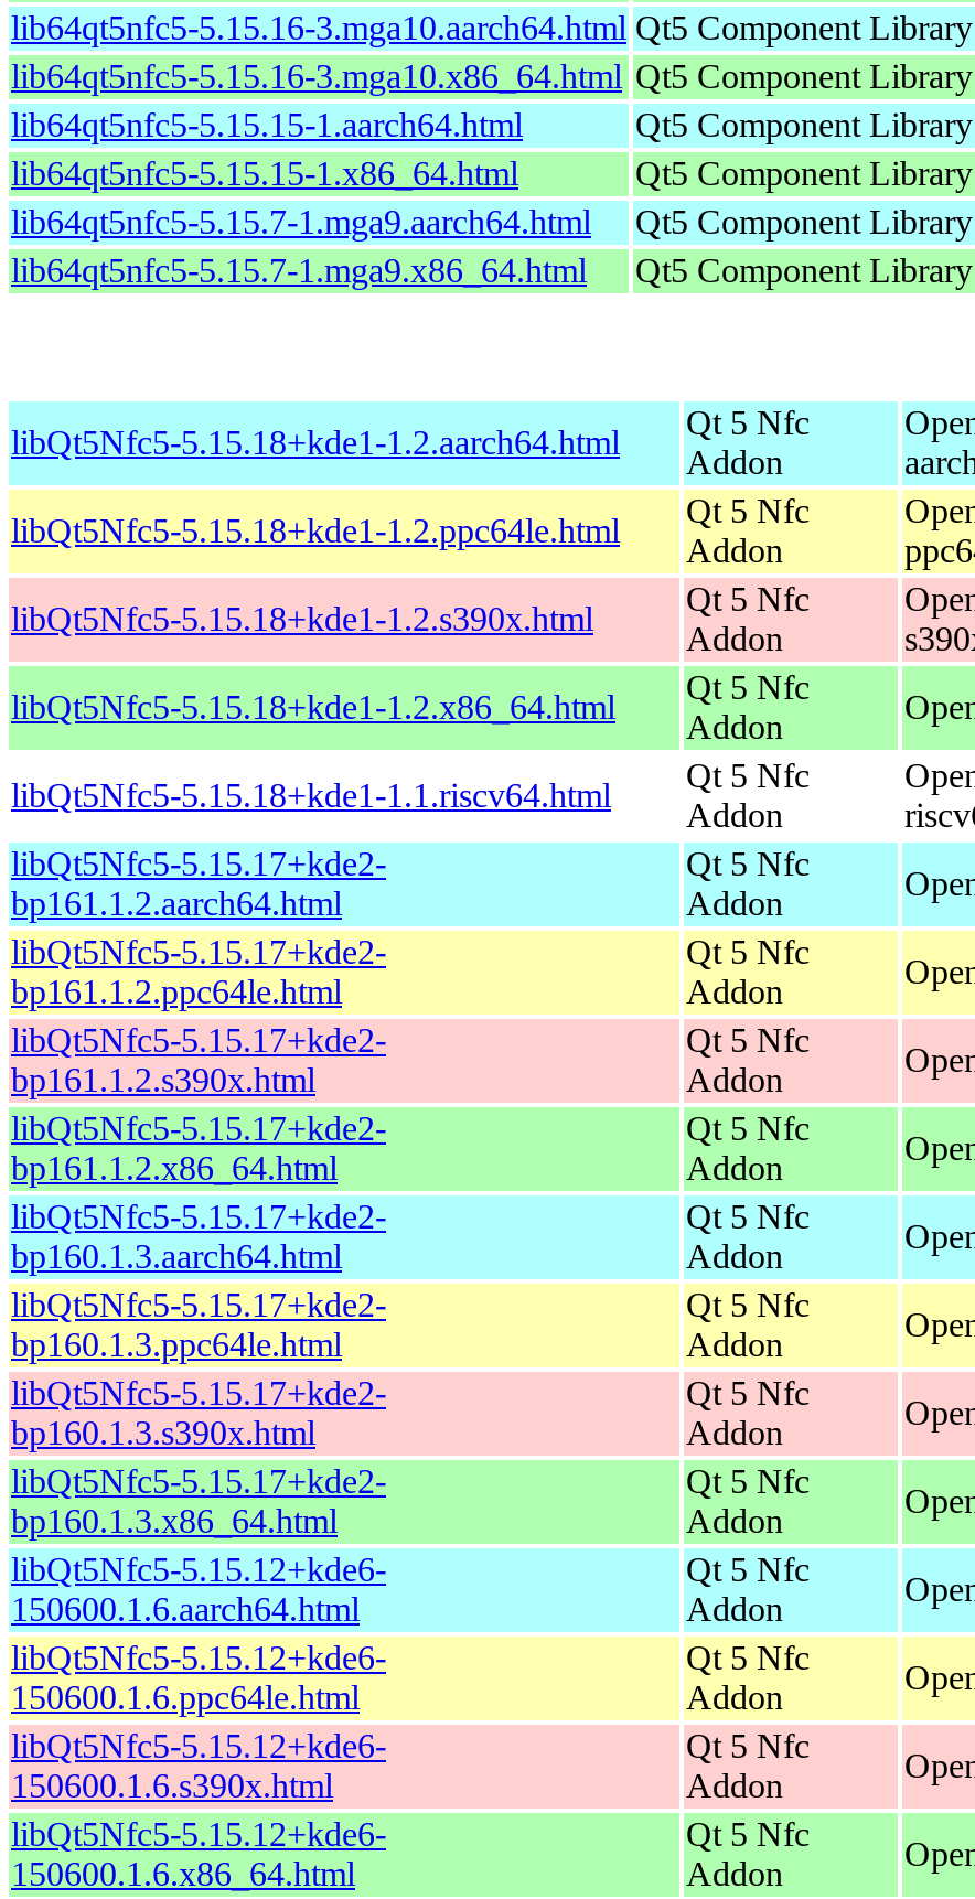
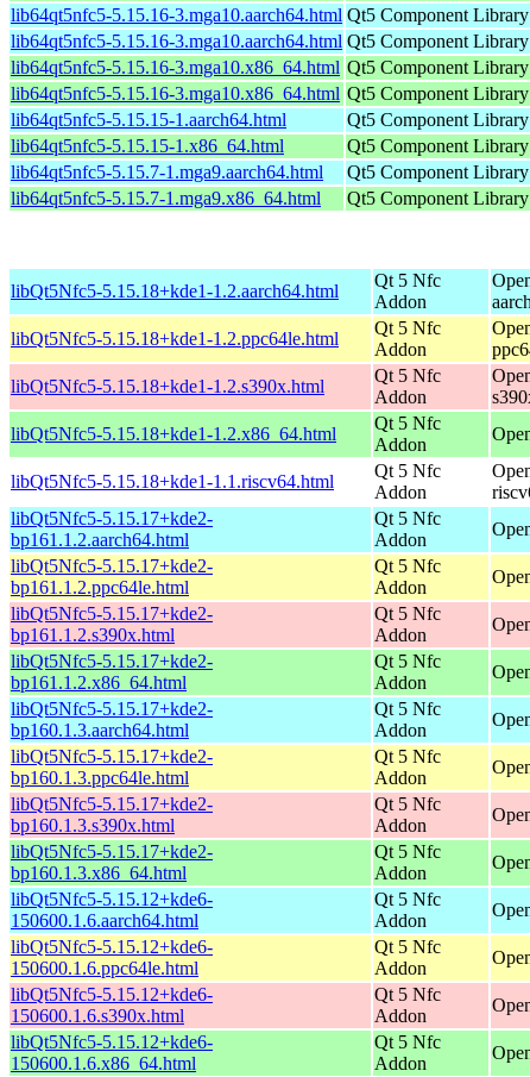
none -> [11,30,529,77] lib64qt5nfc5-5.15.16-3.mga10.aarch64.html Qt5 Component Library | lib64qt5nfc5-5.15.16-3.mga10.x86_64.html Qt5 Component Library

